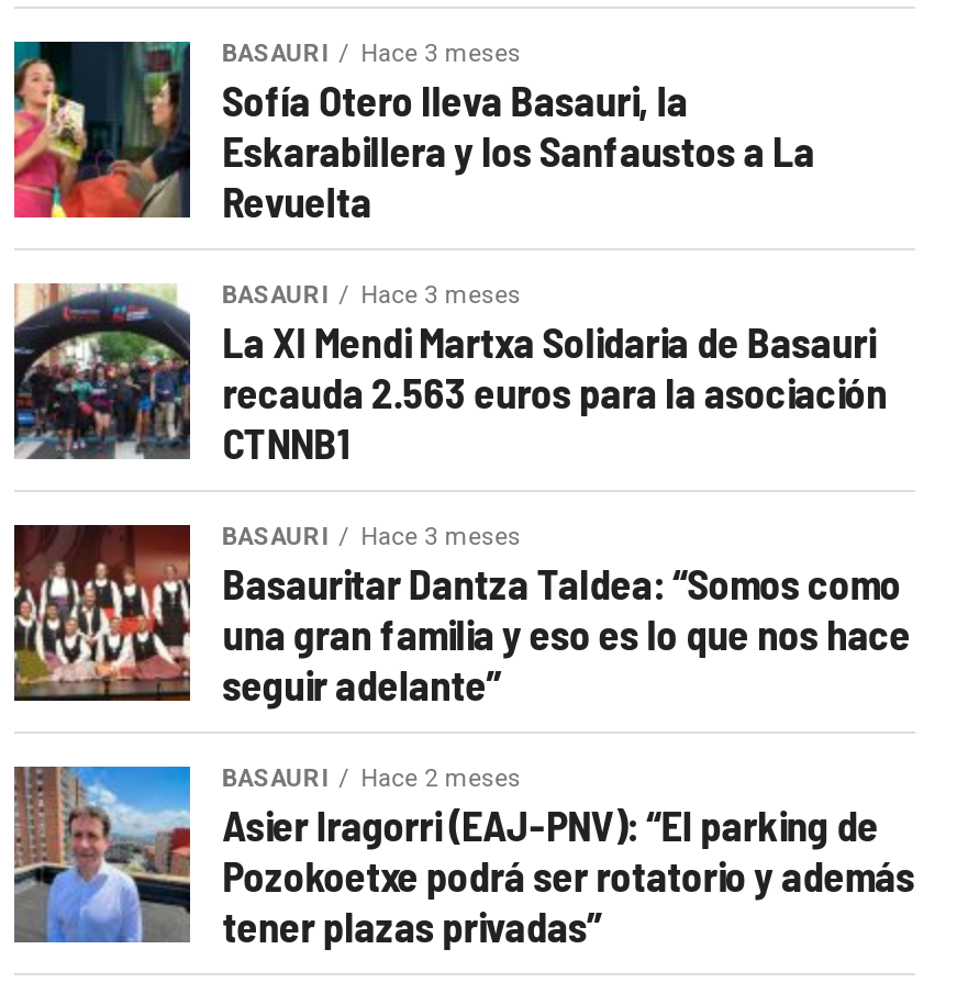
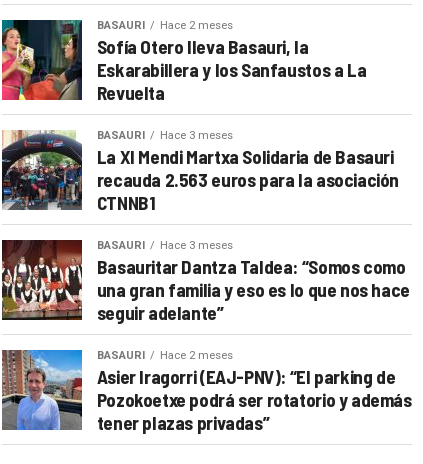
[222,40,521,69] BASAURI Hace 3 meses -> [97,19,233,32] BASAURI Hace 2 meses

